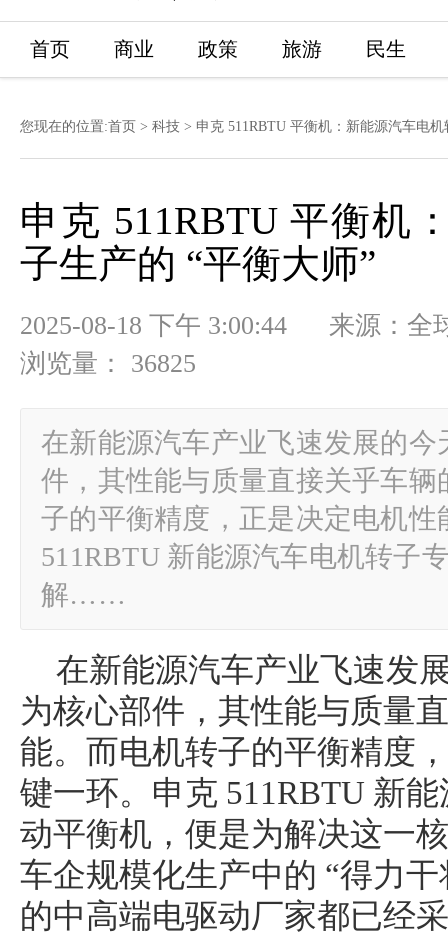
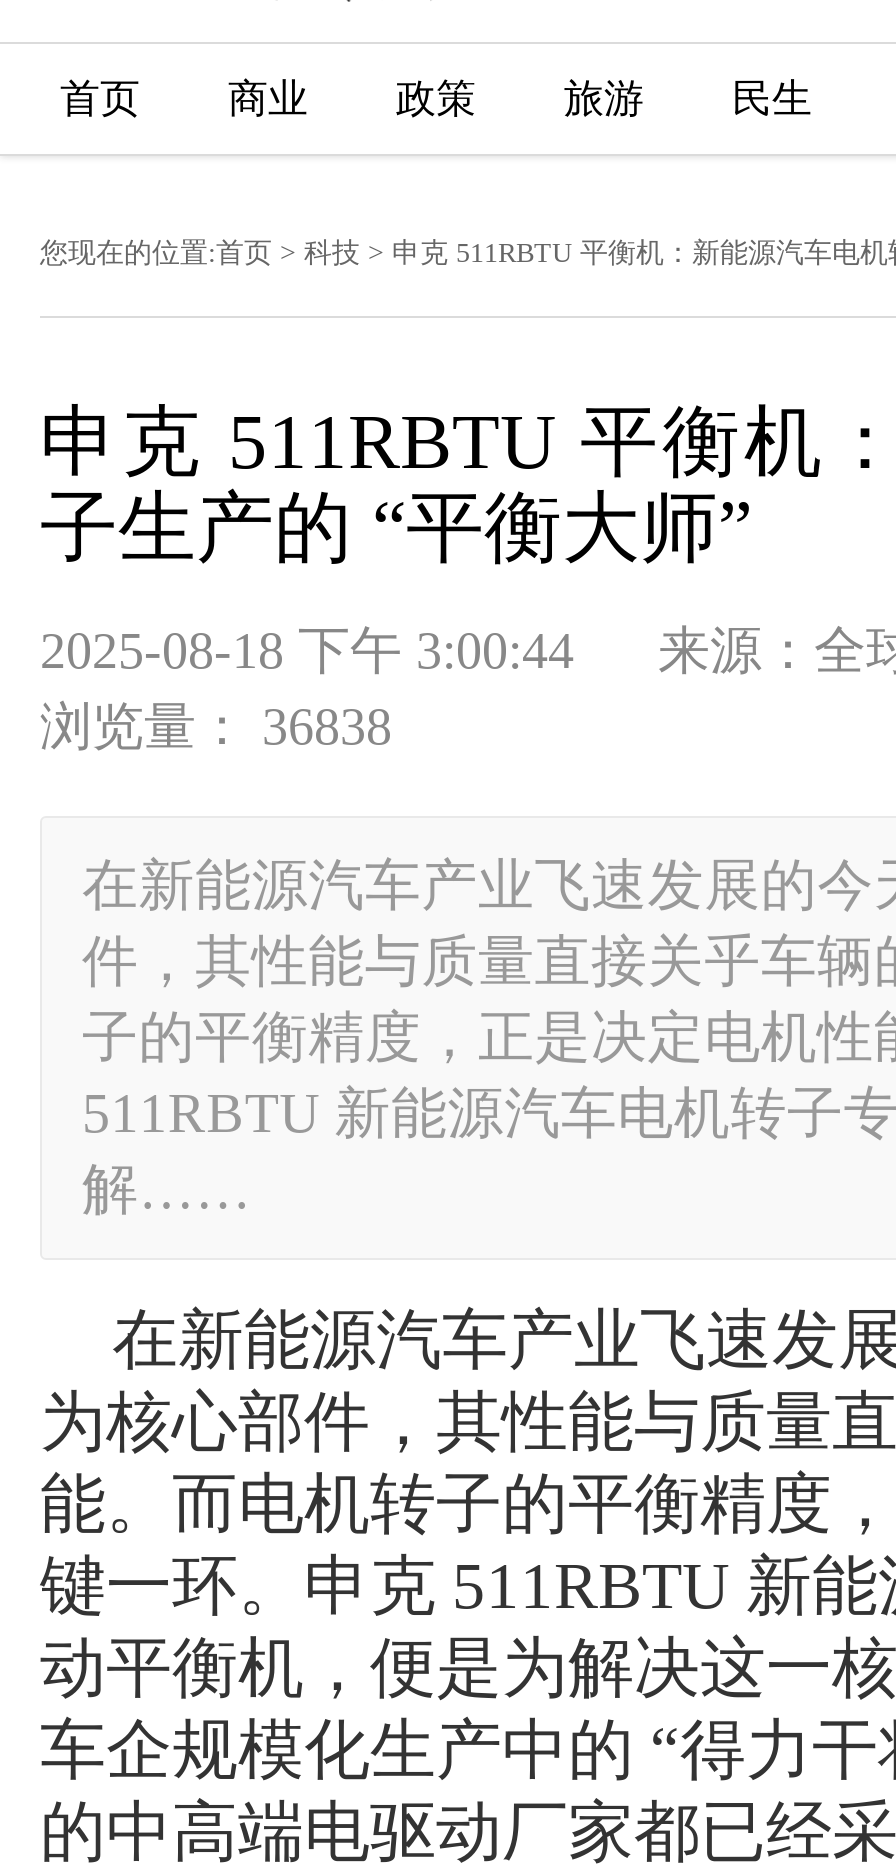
[20,349,196,378] 浏览量： 36825 -> [40,698,392,756] 浏览量： 36838

